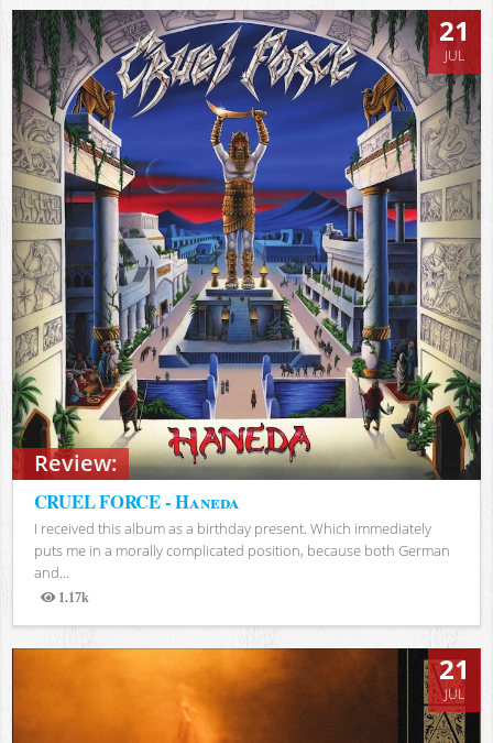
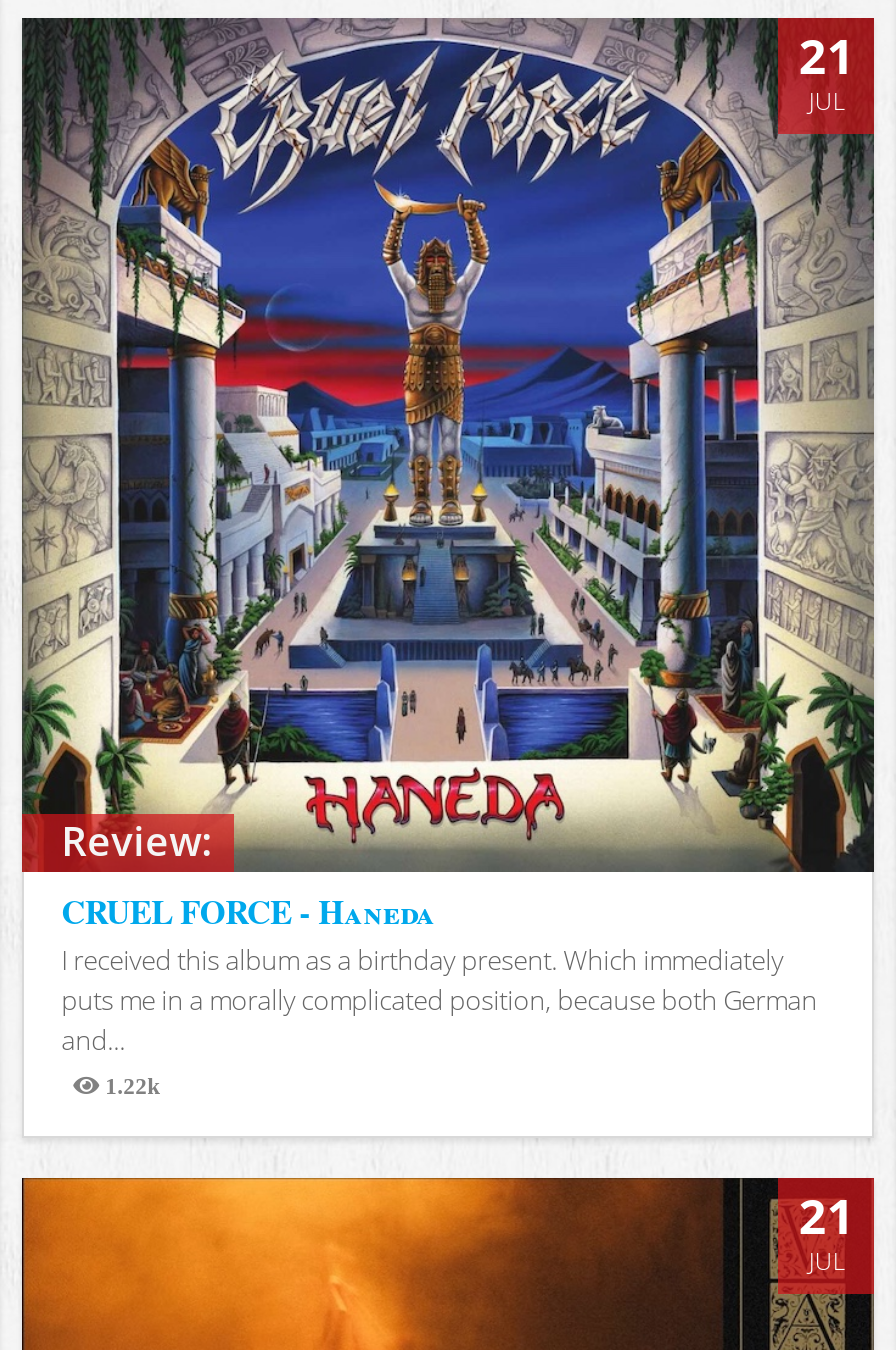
[55,591,89,603] 1.17k -> [99,1074,161,1096] 1.22k

